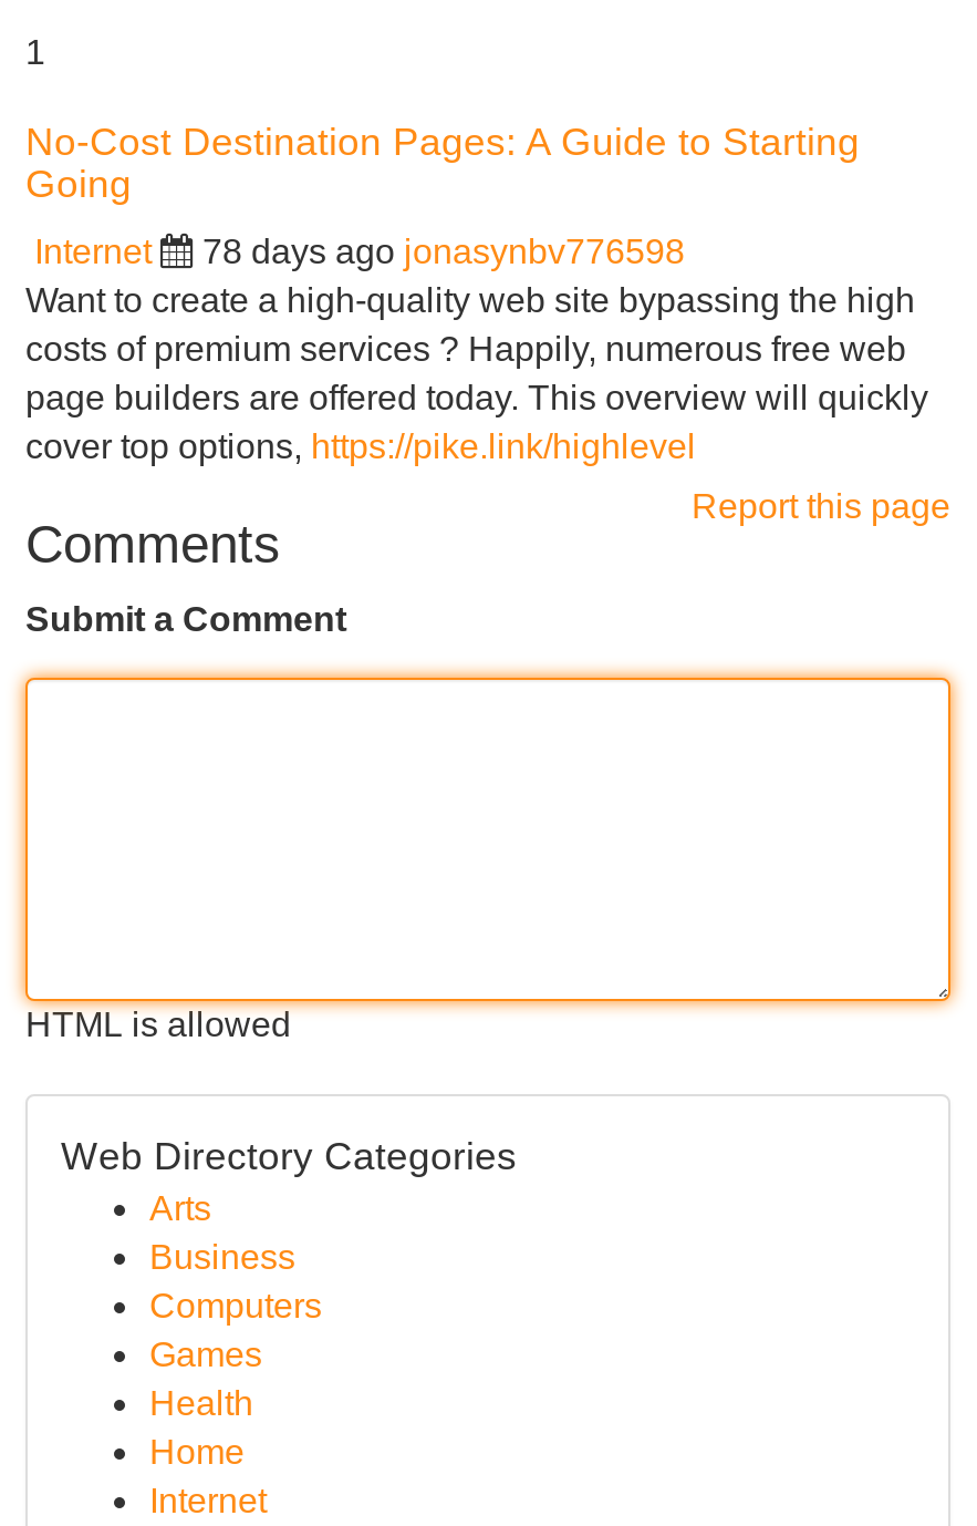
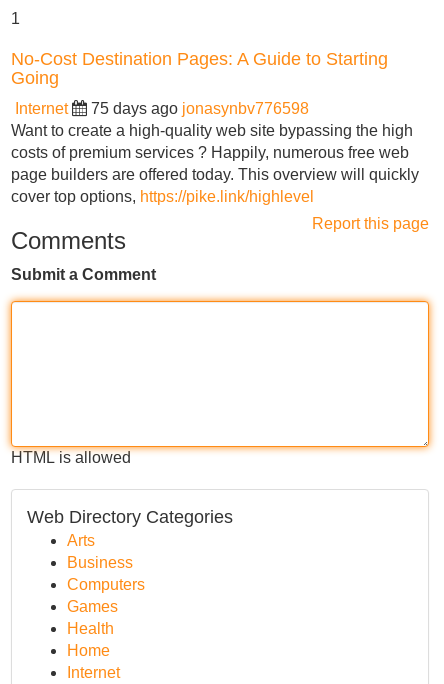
[202,233,685,270] 78 days ago jonasynbv776598 -> [91,100,309,117] 75 days ago jonasynbv776598

